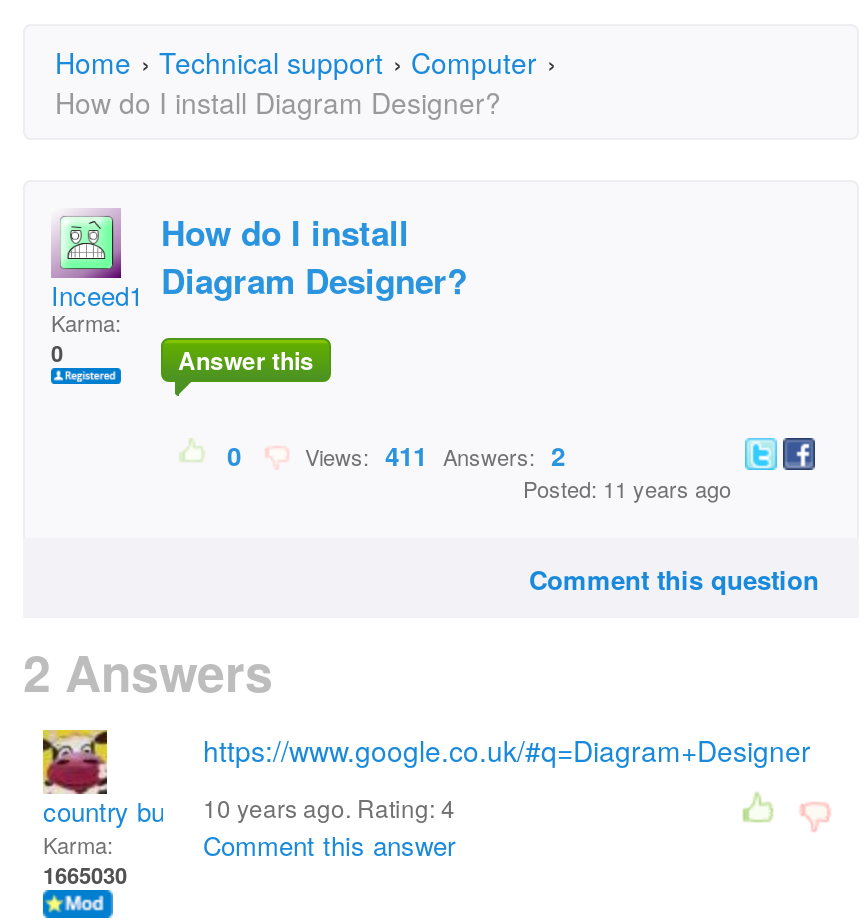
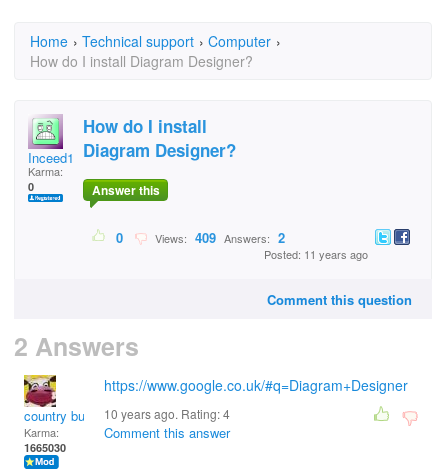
[293,436,565,474] Views: 411 Answers: 2 -> [149,228,285,247] Views: 409 Answers: 2

